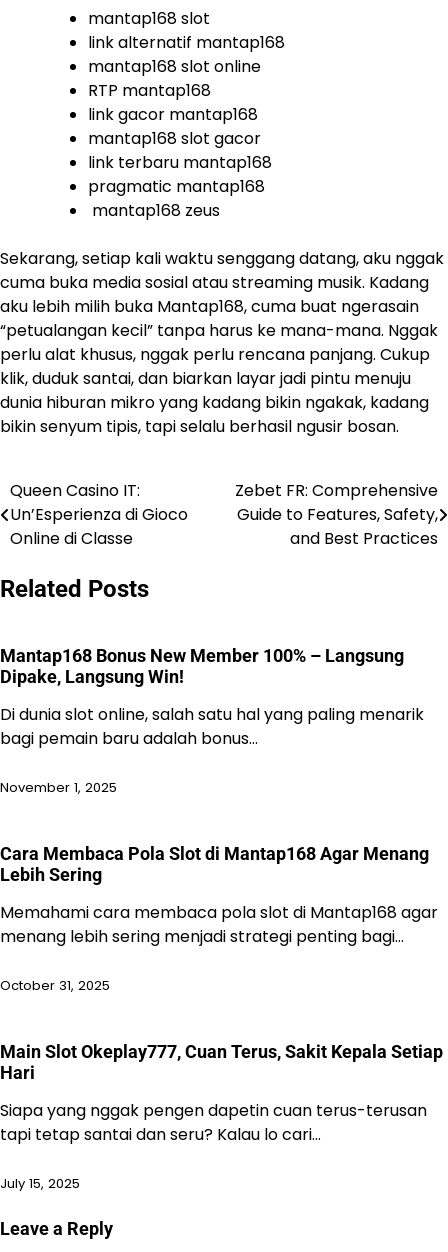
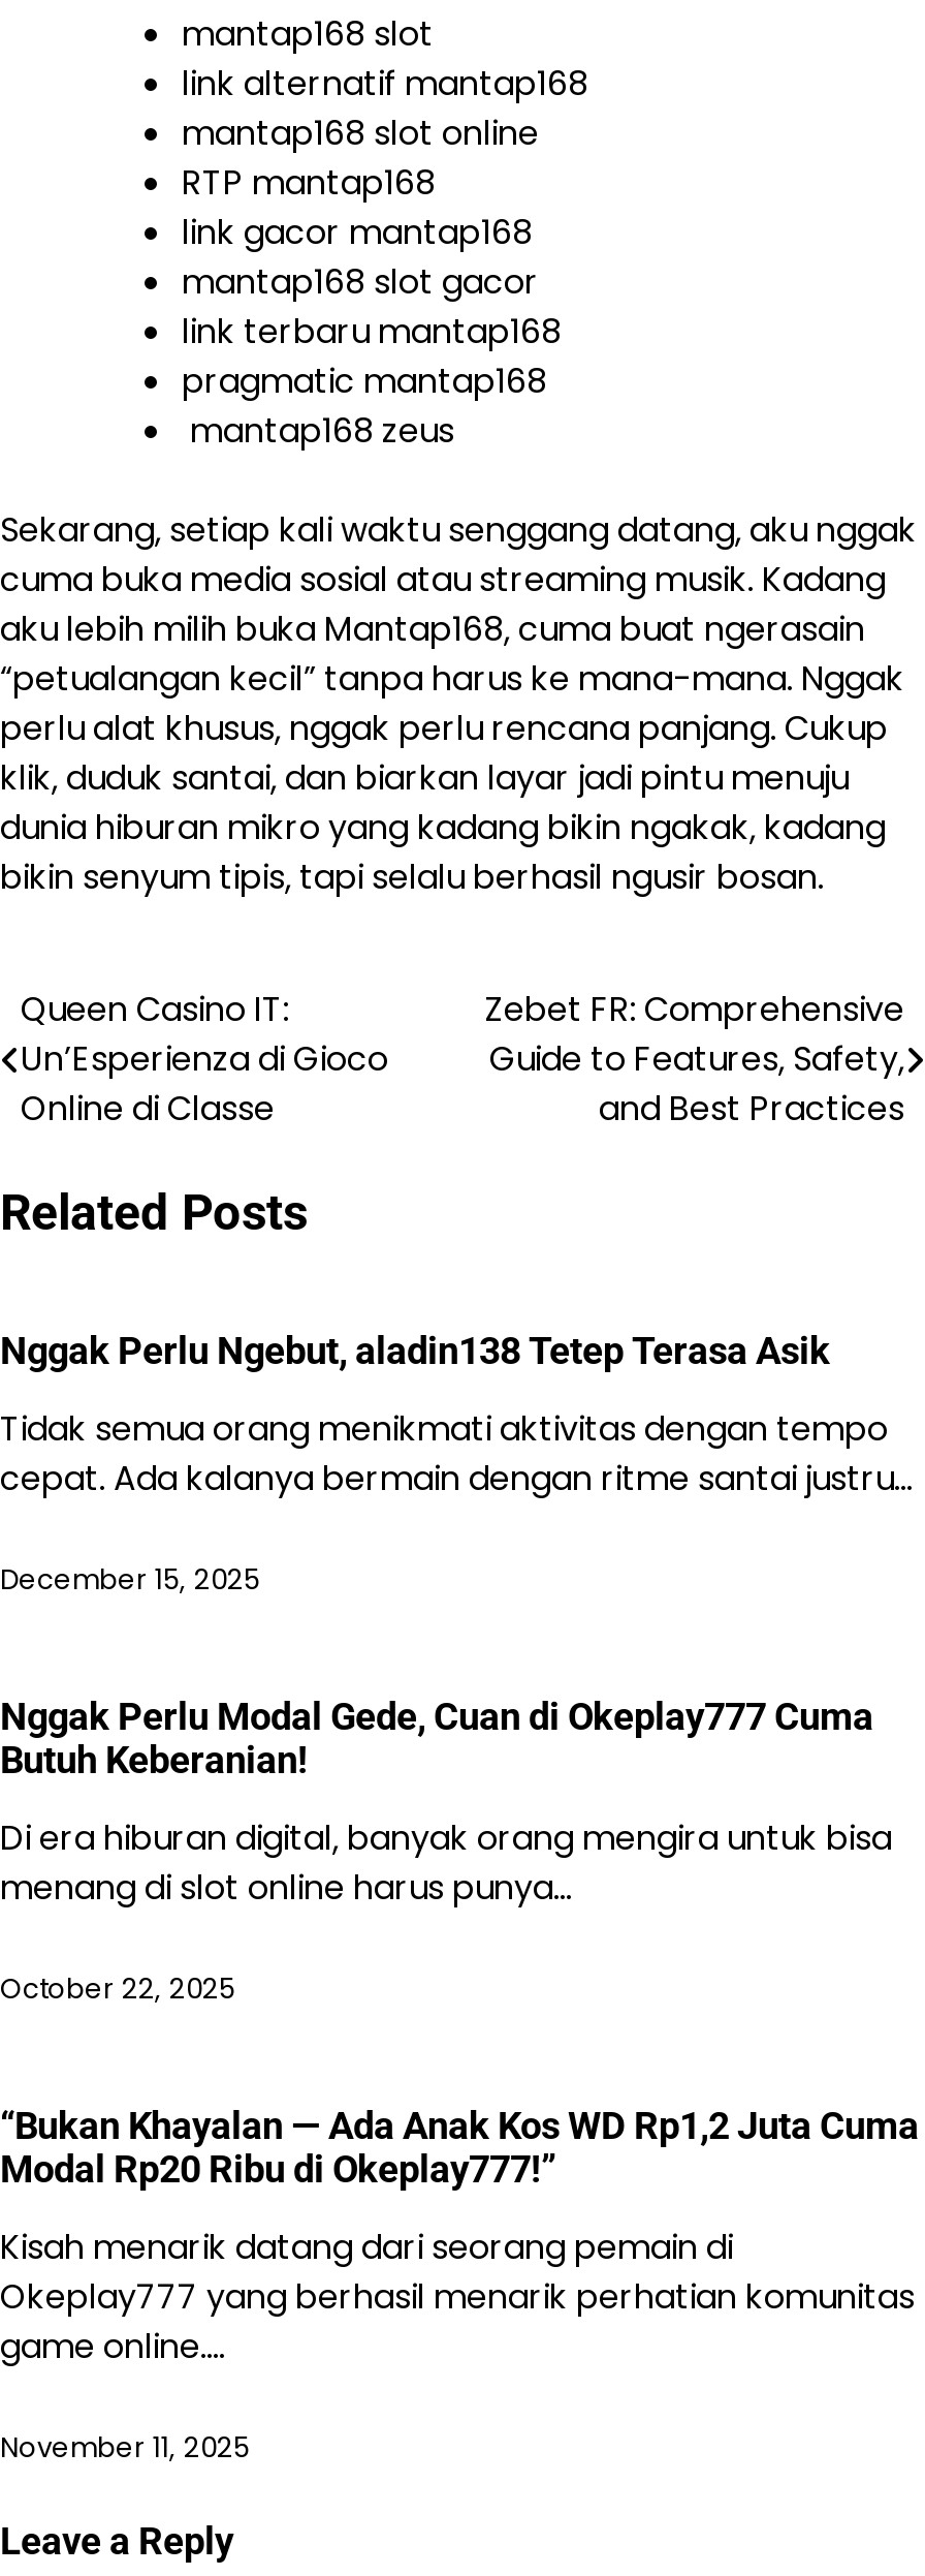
[0,645,404,687] Mantap168 Bonus New Member 100% – Langsung | Dipake, Langsung Win! -> [0,1328,830,1372] Nggak Perlu Ngebut, aladin138 Tetep Terasa Asik
[0,703,424,750] Di dunia slot online, salah satu hal yang paling menarik | bagi pemain baru adalah bonus… -> [0,1405,913,1502] Tidak semua orang menikmati aktivitas dengan tempo | cepat. Ada kalanya bermain dengan ritme santai justru…
[0,778,117,797] November 1, 2025 -> [0,1560,260,1599] December 15, 2025
[0,843,429,885] Cara Membaca Pola Slot di Mantap168 Agar Menang | Lebih Sering -> [0,1694,873,1781] Nggak Perlu Modal Gede, Cuan di Okeplay777 Cuma | Butuh Keberanian!
[0,901,438,948] Memahami cara membaca pola slot di Mantap168 agar | menang lebih sering menjadi strategi penting bagi… -> [0,1814,892,1911] Di era hiburan digital, banyak orang mengira untuk bisa | menang di slot online harus punya…
[0,976,110,995] October 31, 2025 -> [0,1969,235,2008] October 22, 2025
[0,1041,443,1083] Main Slot Okeplay777, Cuan Terus, Sakit Kepala Setiap | Hari -> [0,2103,919,2190] “Bukan Khayalan — Ada Anak Kos WD Rp1,2 Juta Cuma | Modal Rp20 Ribu di Okeplay777!”
[0,1099,427,1146] Siapa yang nggak pengen dapetin cuan terus-terusan | tapi tetap santai dan seru? Kalau lo cari… -> [0,2223,915,2370] Kisah menarik datang dari seorang pemain di | Okeplay777 yang berhasil menarik perhatian komunitas | game online.…
[0,1174,80,1193] July 15, 2025 -> [0,2428,250,2467] November 11, 2025

